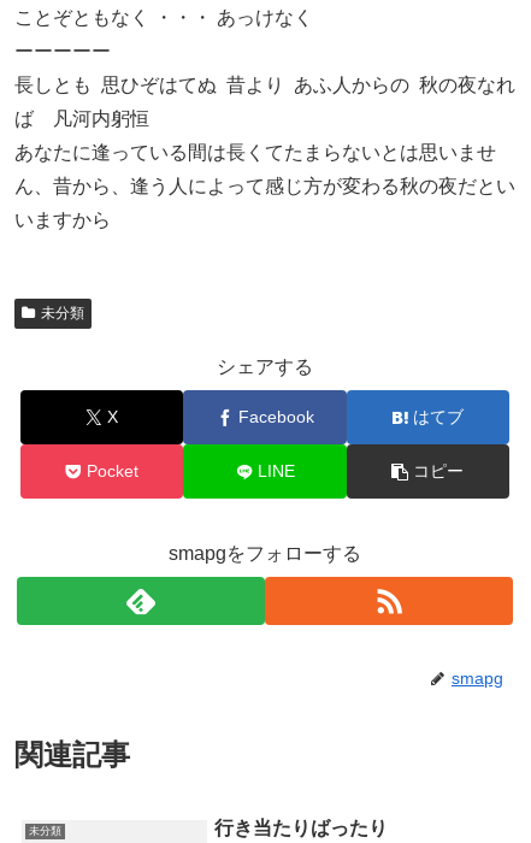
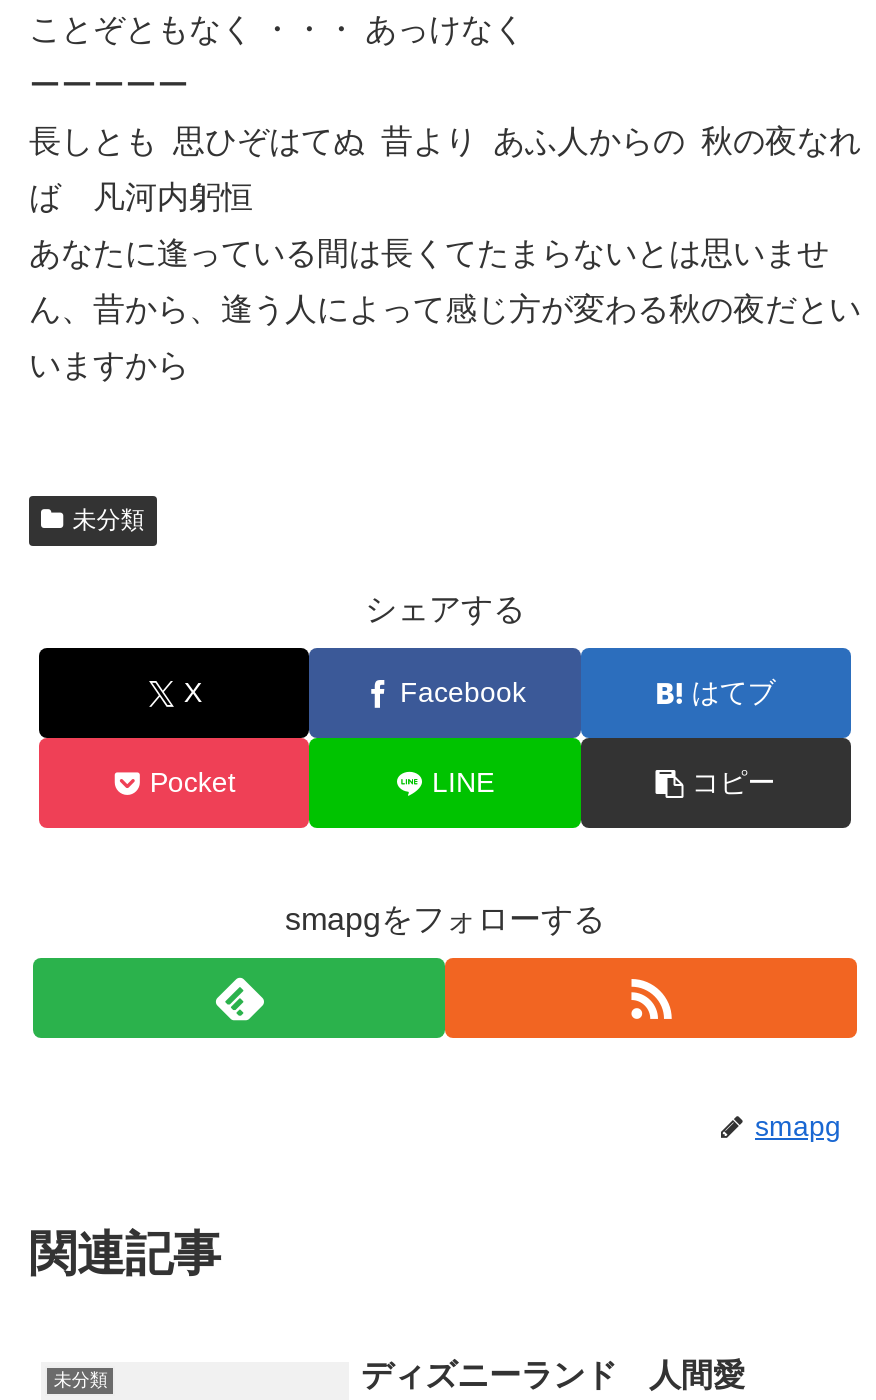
[214,818,388,838] 行き当たりばったり -> [361,1358,745,1392] ディズニーランド 人間愛

